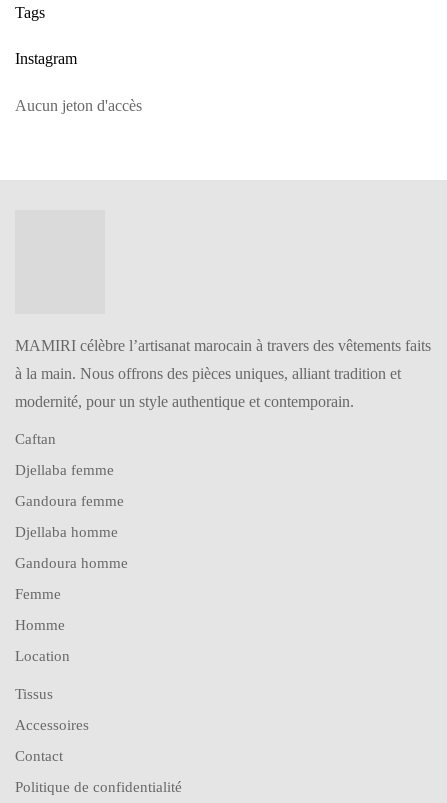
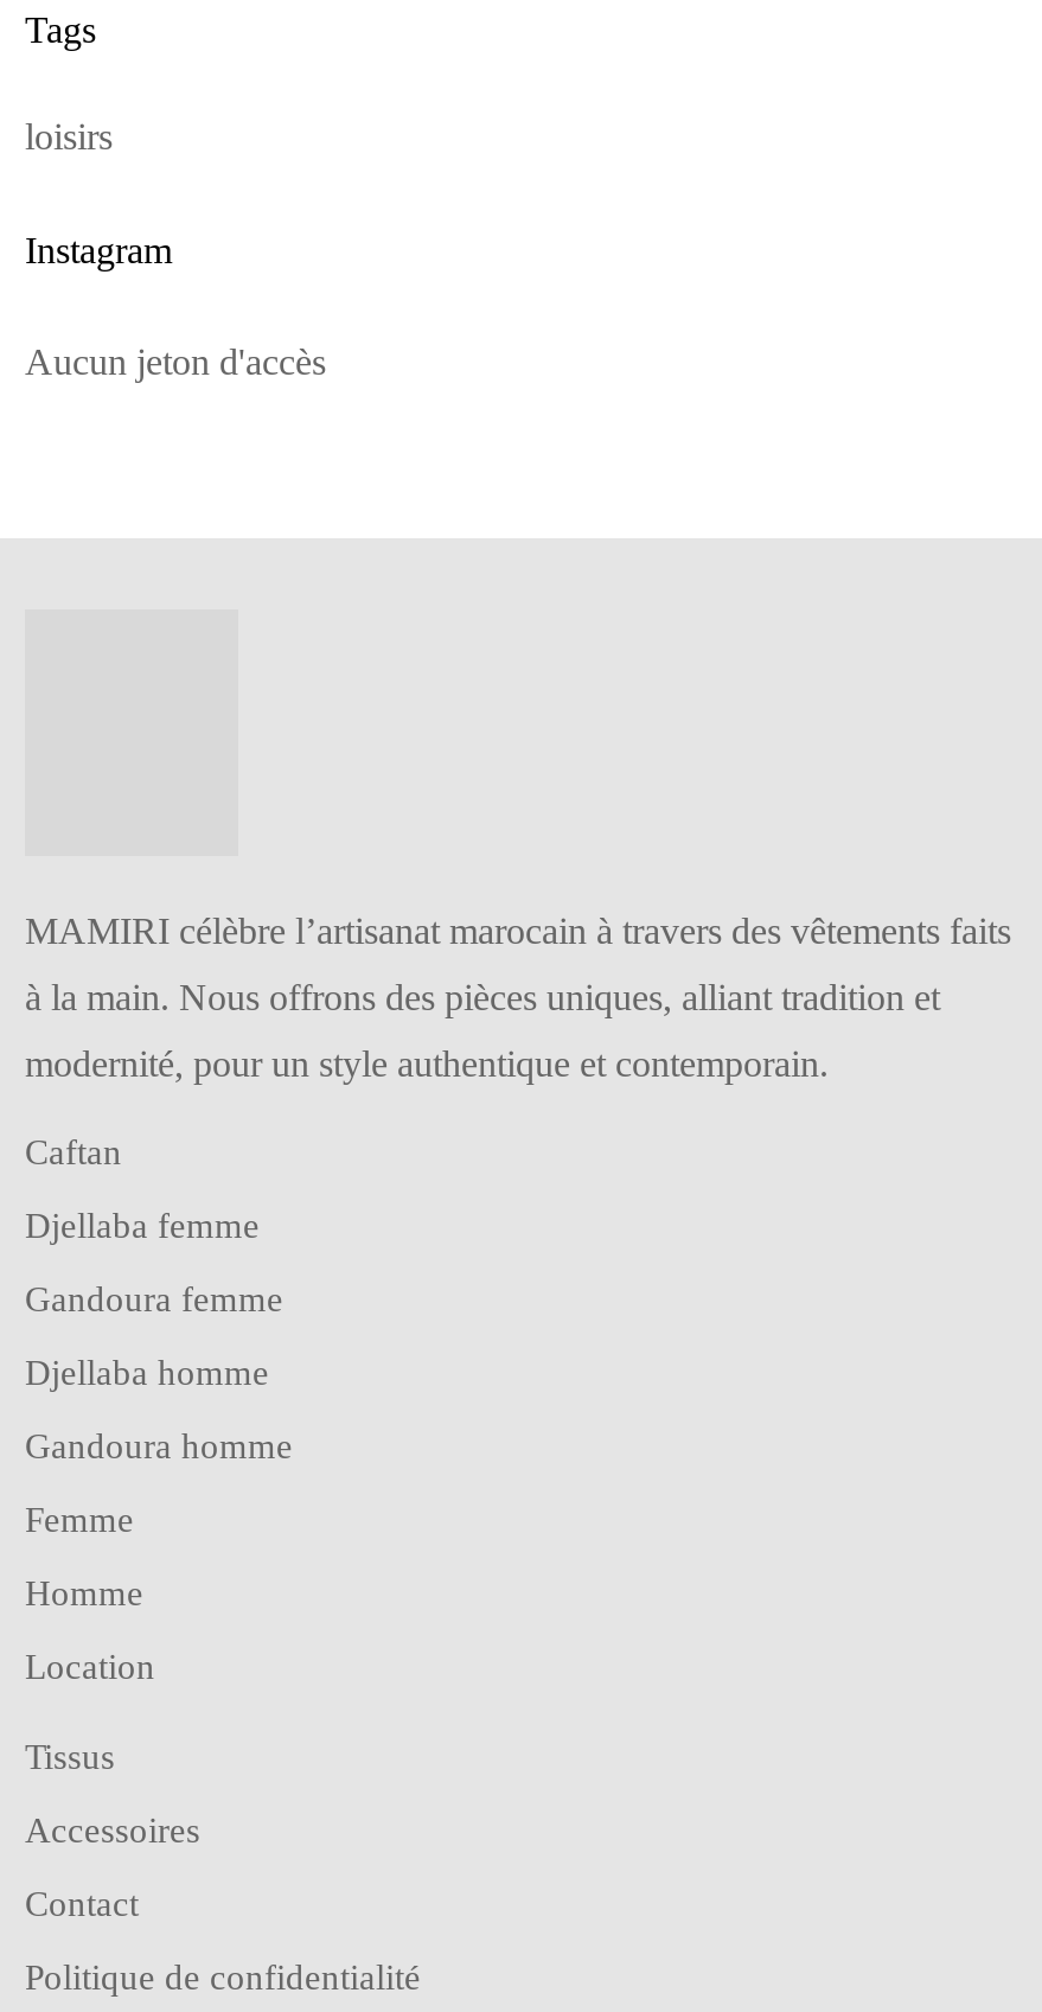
none -> [25,115,113,155] loisirs

